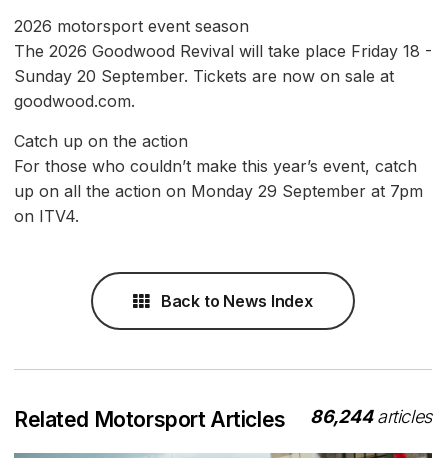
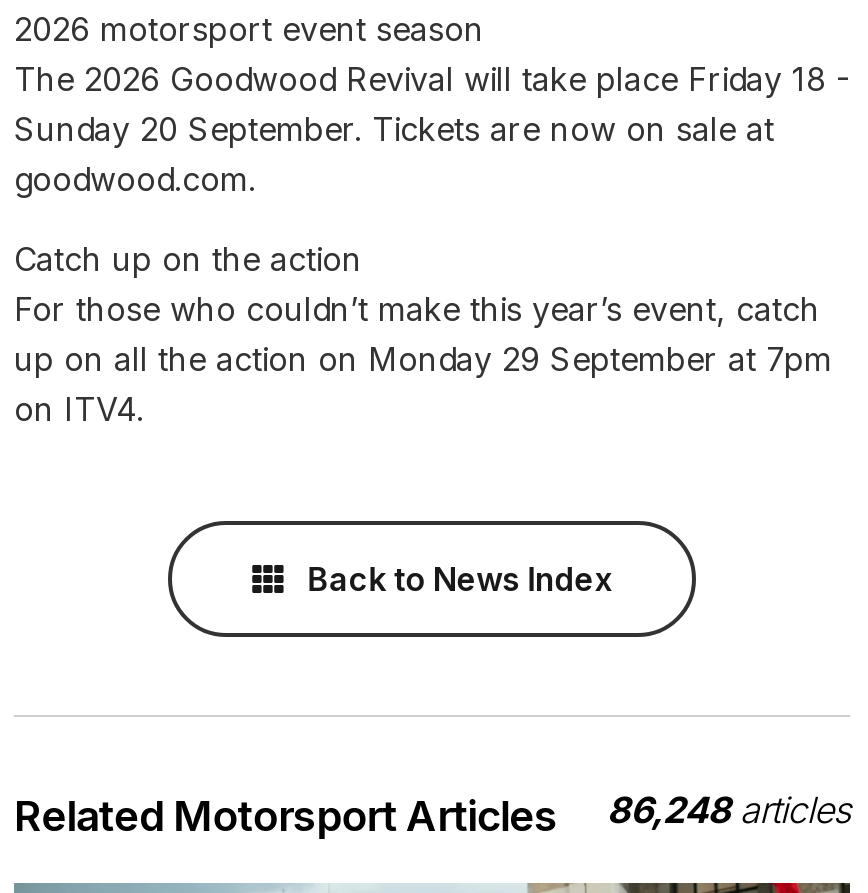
[14,406,432,432] Related Motorsport Articles 86,244 articles -> [14,788,850,840] Related Motorsport Articles 86,248 articles

